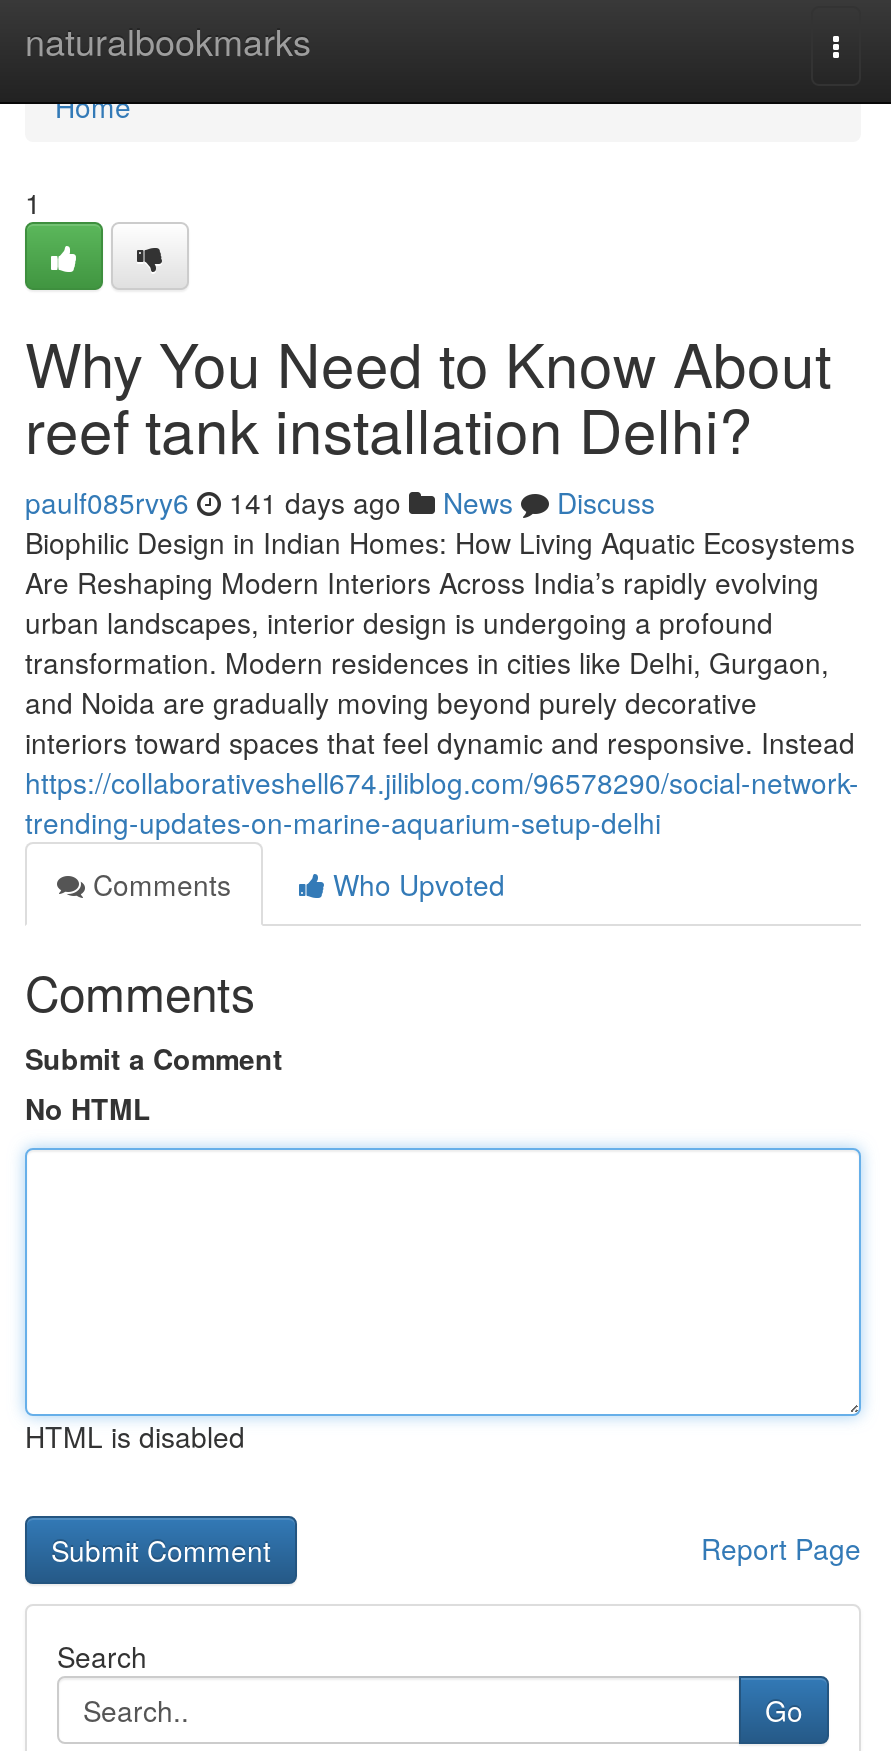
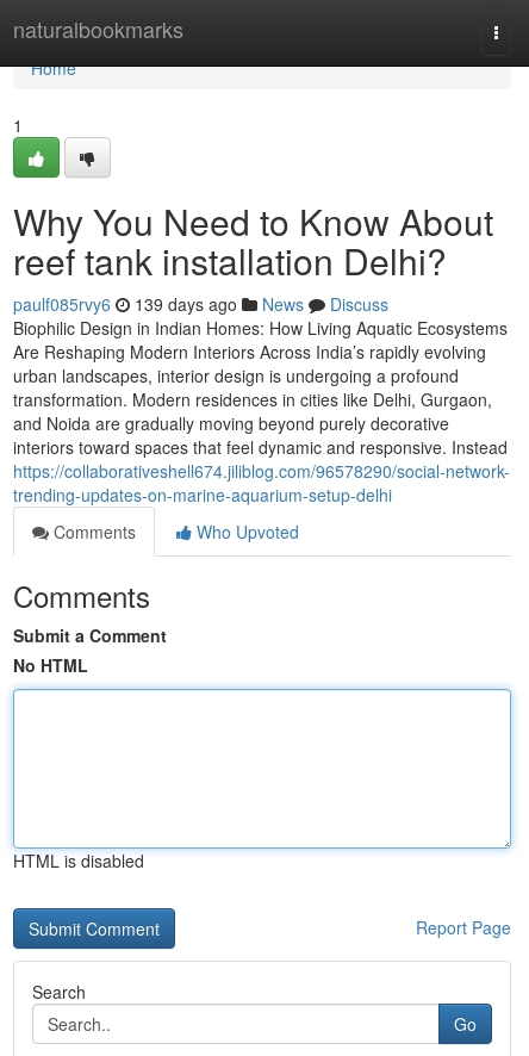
[229,482,401,522] 141 days ago -> [135,292,237,316] 139 days ago

